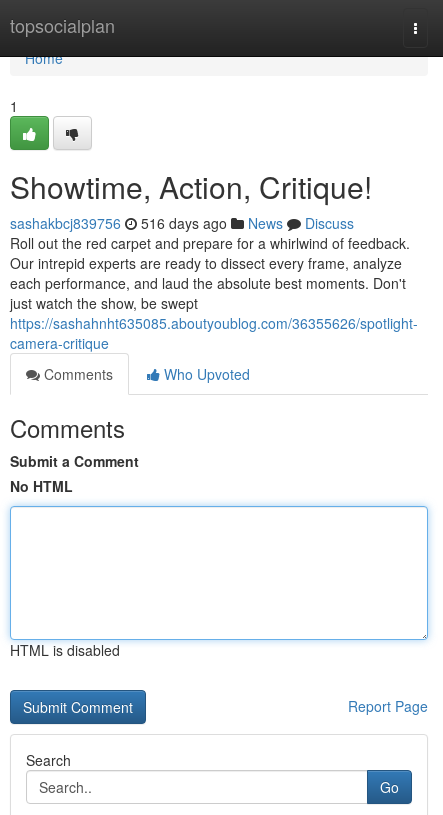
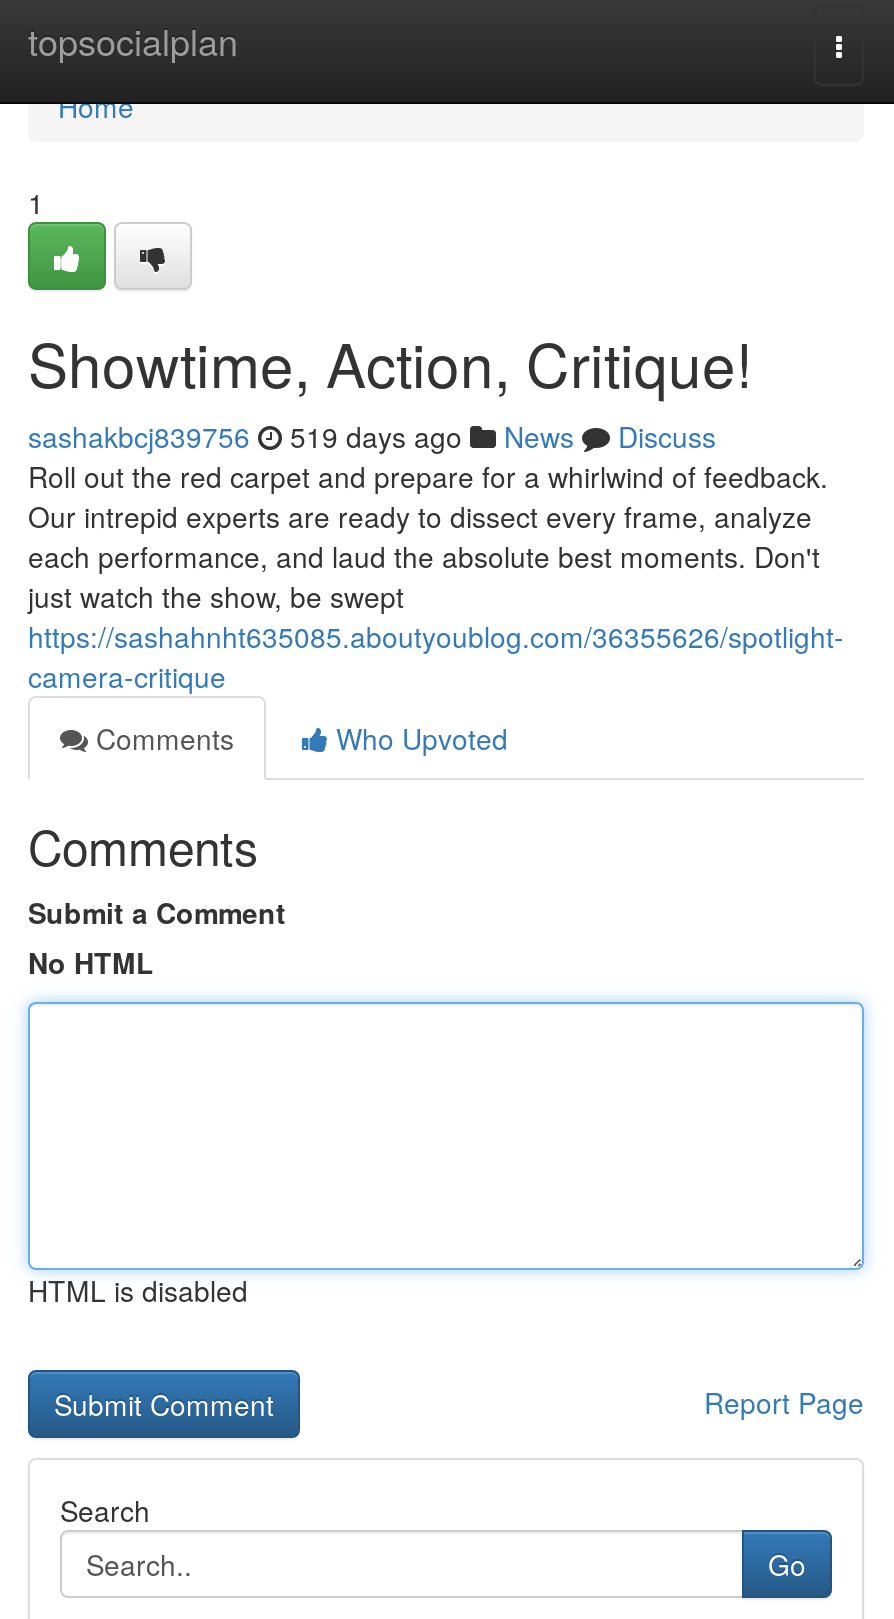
[10,213,354,233] sashakbcj839756 516 days ago News Discuss -> [28,416,716,456] sashakbcj839756 519 days ago News Discuss

